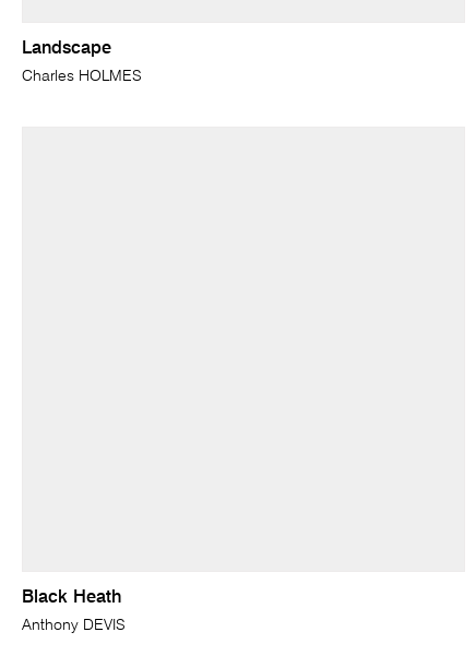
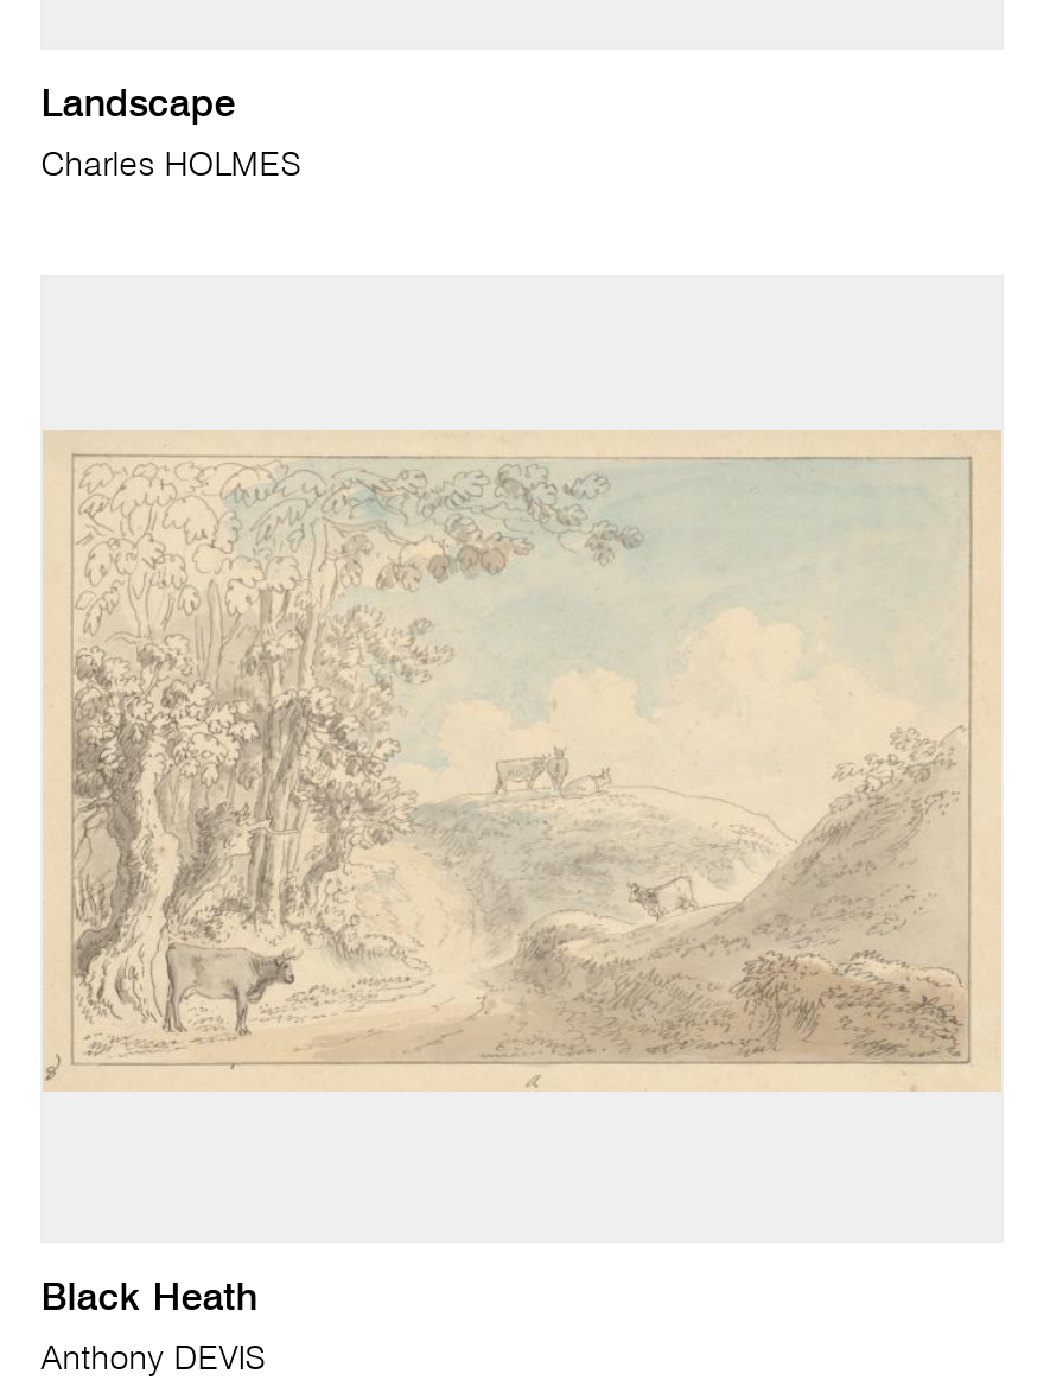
none -> [40,427,1004,1094] [image]

